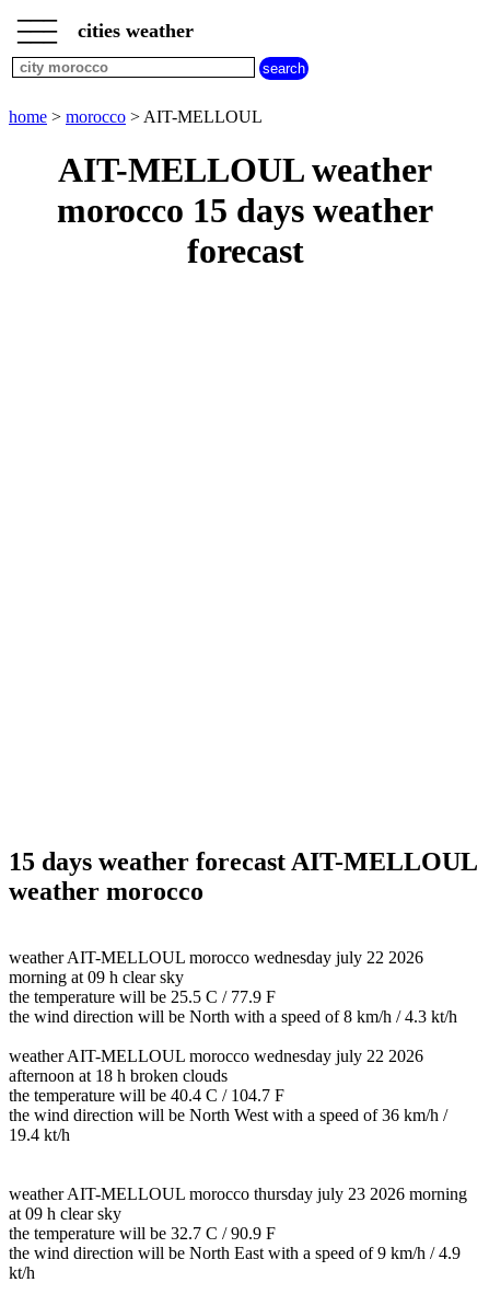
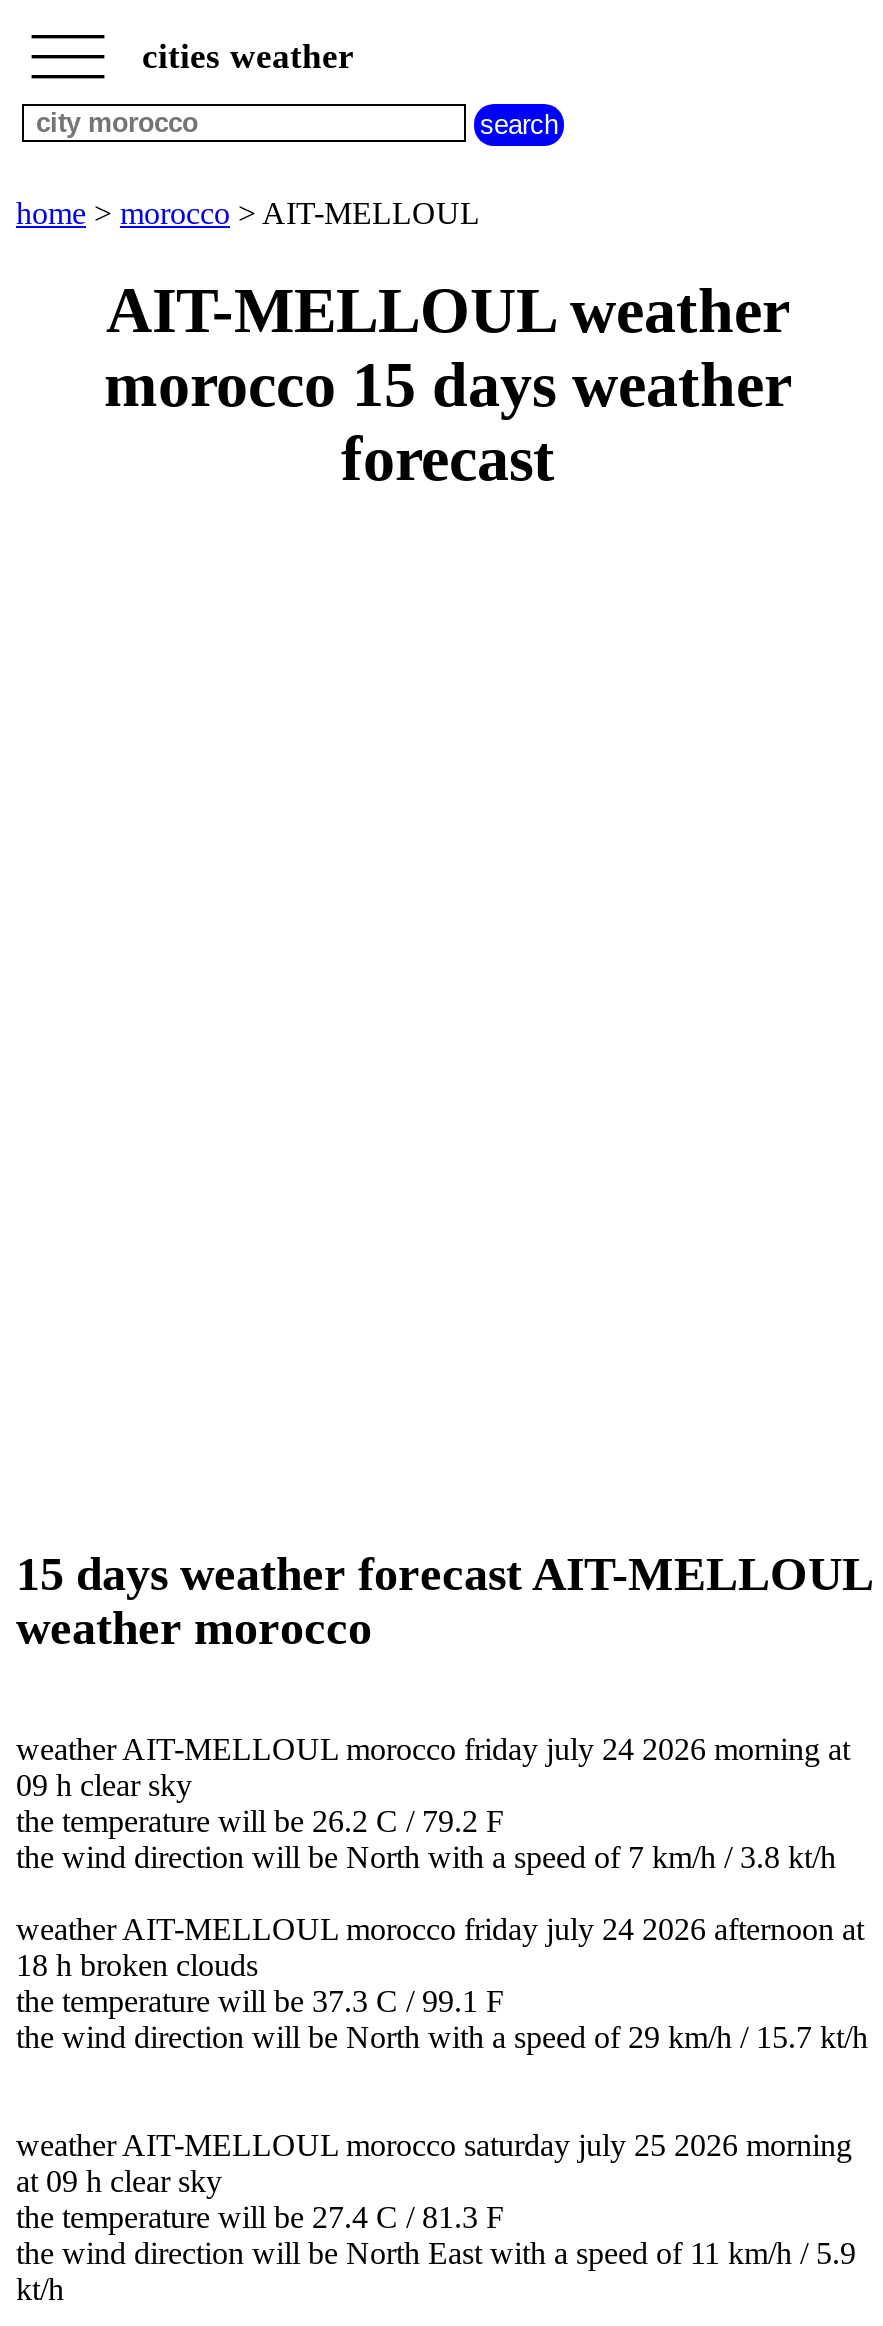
[9,948,457,1025] weather AIT-MELLOUL morocco wednesday july 22 2026 | morning at 09 h clear sky | the temperature will be 25.5 C / 77.9 F | the wind direction will be North with a speed of 8 km/h / 4.3 kt/h -> [16,1731,850,1873] weather AIT-MELLOUL morocco friday july 24 2026 morning at | 09 h clear sky | the temperature will be 26.2 C / 79.2 F | the wind direction will be North with a speed of 7 km/h / 3.8 kt/h
[9,1046,447,1144] weather AIT-MELLOUL morocco wednesday july 22 2026 | afternoon at 18 h broken clouds | the temperature will be 40.4 C / 104.7 F | the wind direction will be North West with a speed of 36 km/h / | 19.4 kt/h -> [16,1911,868,2053] weather AIT-MELLOUL morocco friday july 24 2026 afternoon at | 18 h broken clouds | the temperature will be 37.3 C / 99.1 F | the wind direction will be North with a speed of 29 km/h / 15.7 kt/h
[9,1184,467,1203] weather AIT-MELLOUL morocco thursday july 23 2026 morning -> [16,2127,852,2161] weather AIT-MELLOUL morocco saturday july 25 2026 morning
[9,1224,276,1242] the temperature will be 32.7 C / 90.9 F -> [16,2199,504,2233] the temperature will be 27.4 C / 81.3 F
[9,1243,461,1262] the wind direction will be North East with a speed of 9 km/h / 4.9 -> [16,2235,856,2269] the wind direction will be North East with a speed of 11 km/h / 5.9

